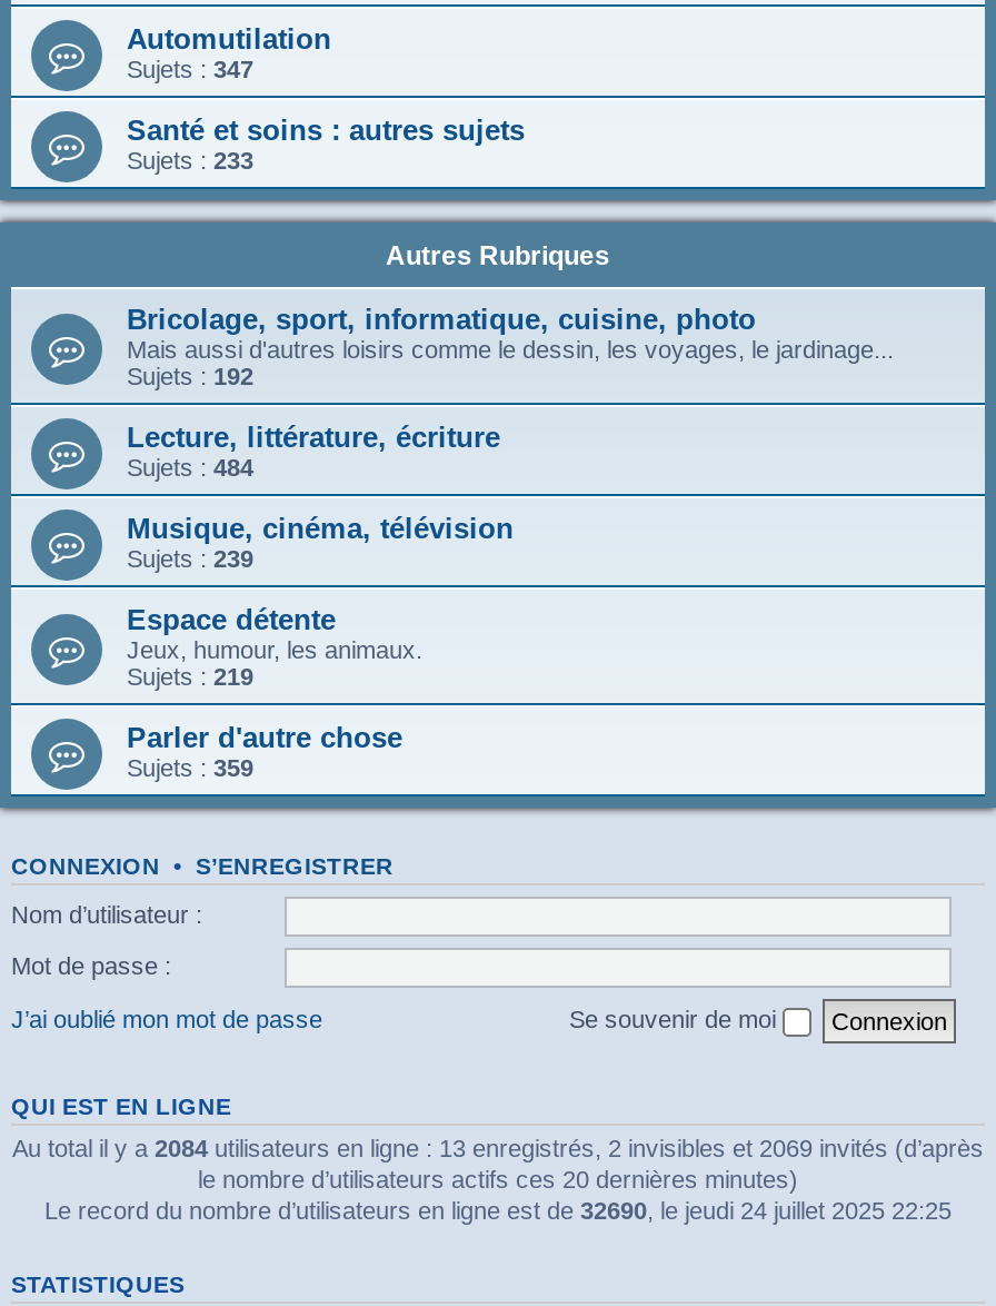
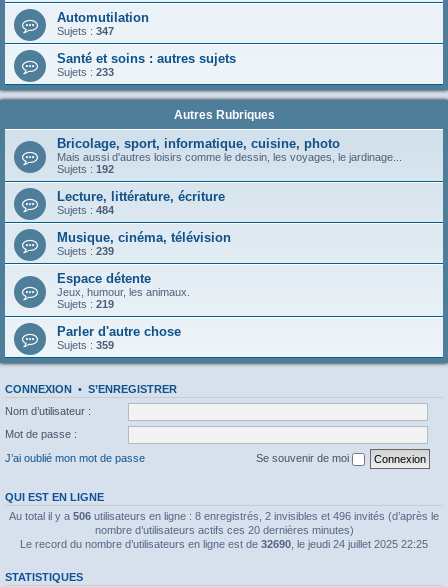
[12,1134,984,1192] Au total il y a 2084 utilisateurs en ligne : 13 enregistrés, 2 invisibles et 2069 invités (d’après | le nombre d’utilisateurs actifs ces 20 dernières minutes) -> [9,510,439,536] Au total il y a 506 utilisateurs en ligne : 8 enregistrés, 2 invisibles et 496 invités (d’après le | nombre d’utilisateurs actifs ces 20 dernières minutes)

